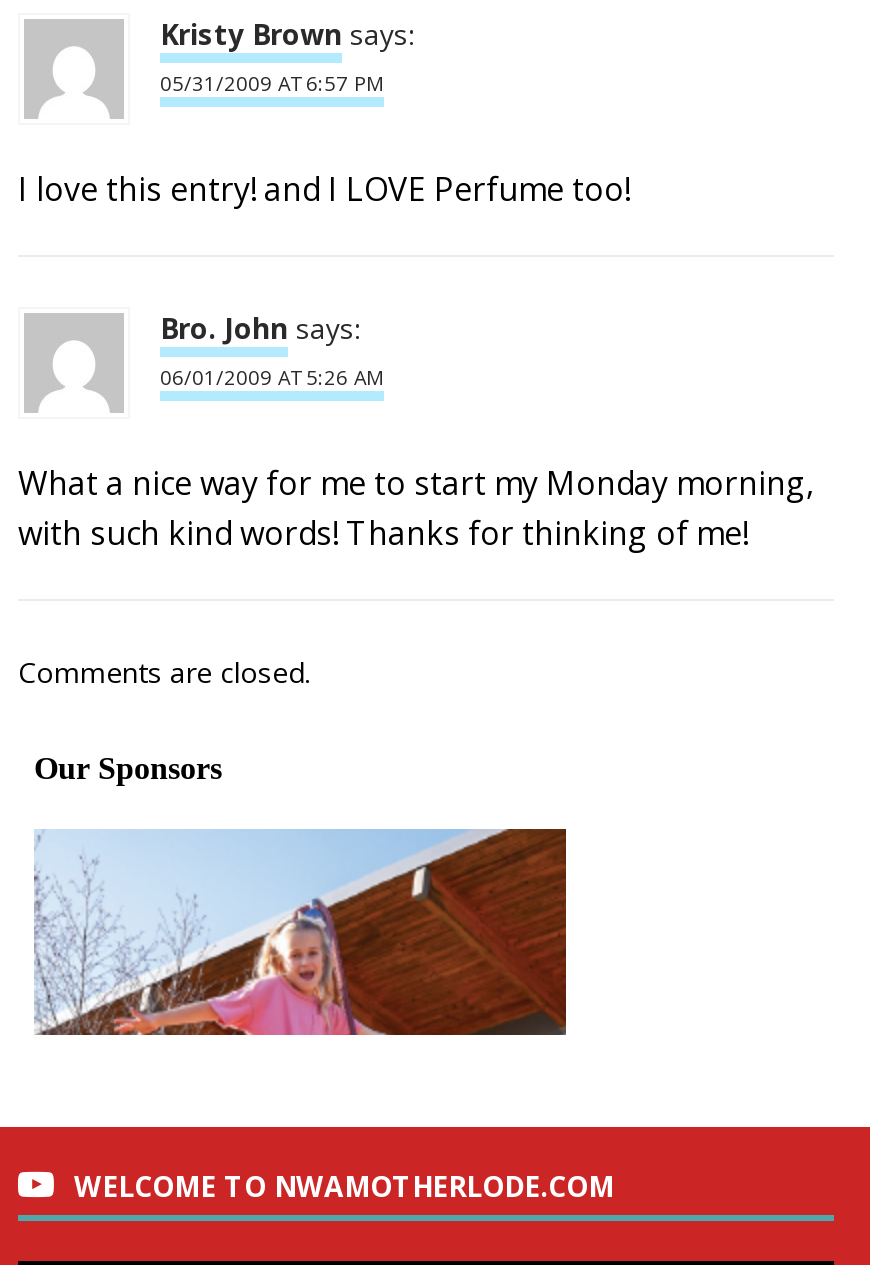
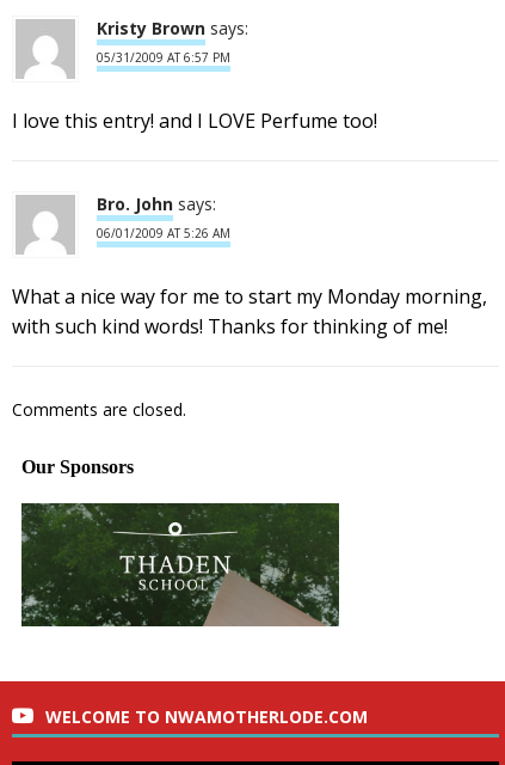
[34,829,566,1037] [image] -> [20,502,339,628] [image]

